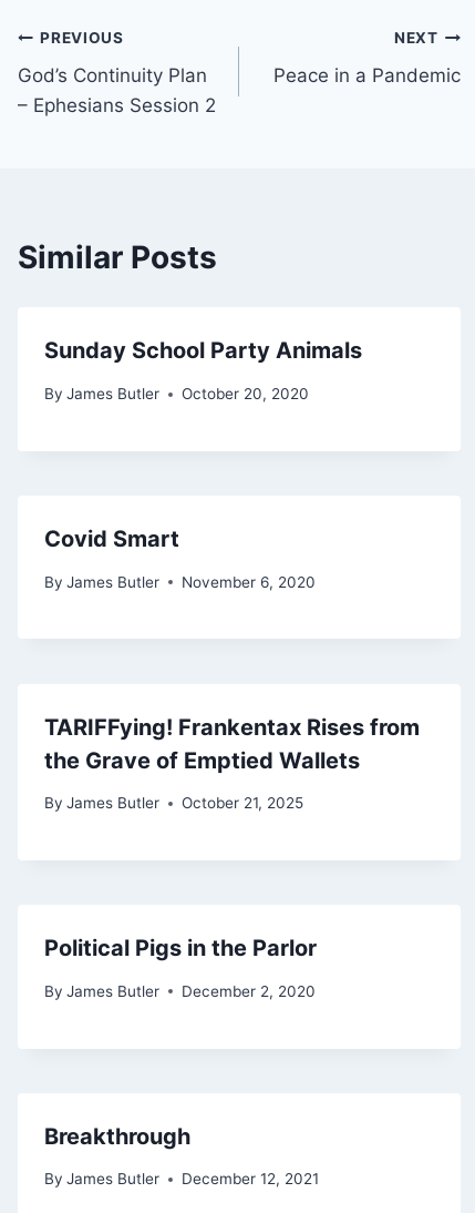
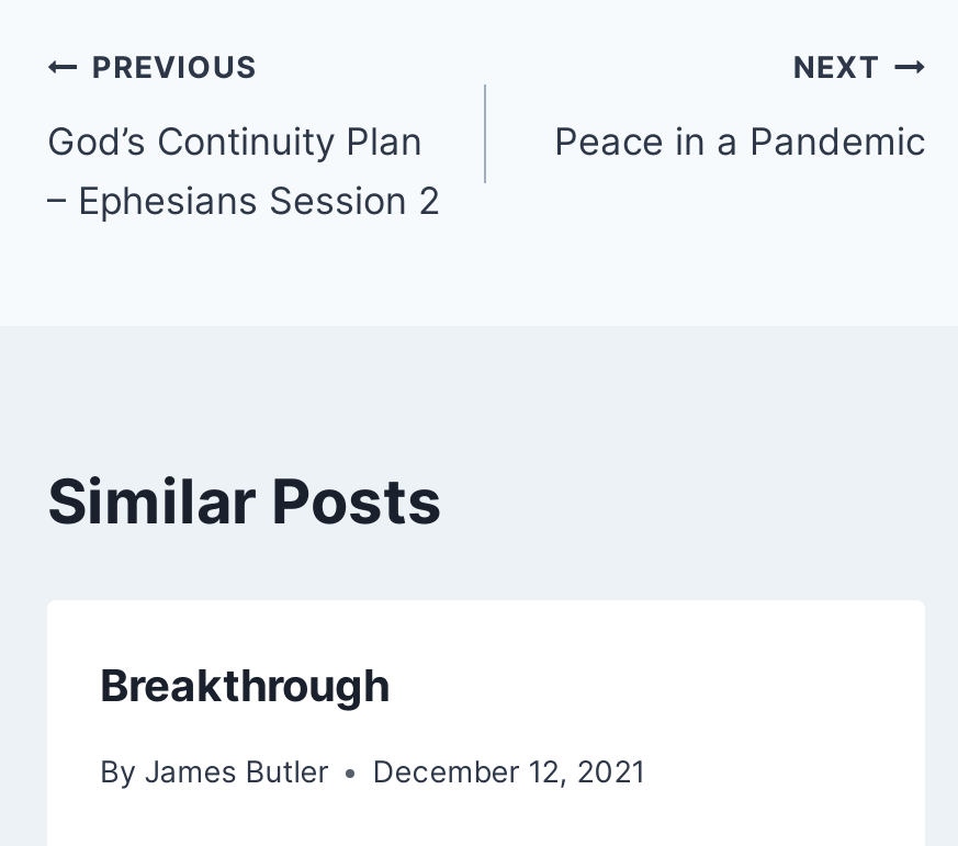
[44,338,362,403] Sunday School Party Animals | By James Butler | October 20, 2020 -> none
[44,526,316,591] Covid Smart | By James Butler | November 6, 2020 -> none
[44,714,420,812] TARIFFying! Frankentax Rises from | the Grave of Emptied Wallets | By James Butler | October 21, 2025 -> none
[44,935,317,1000] Political Pigs in the Parlor | By James Butler | December 2, 2020 -> none

